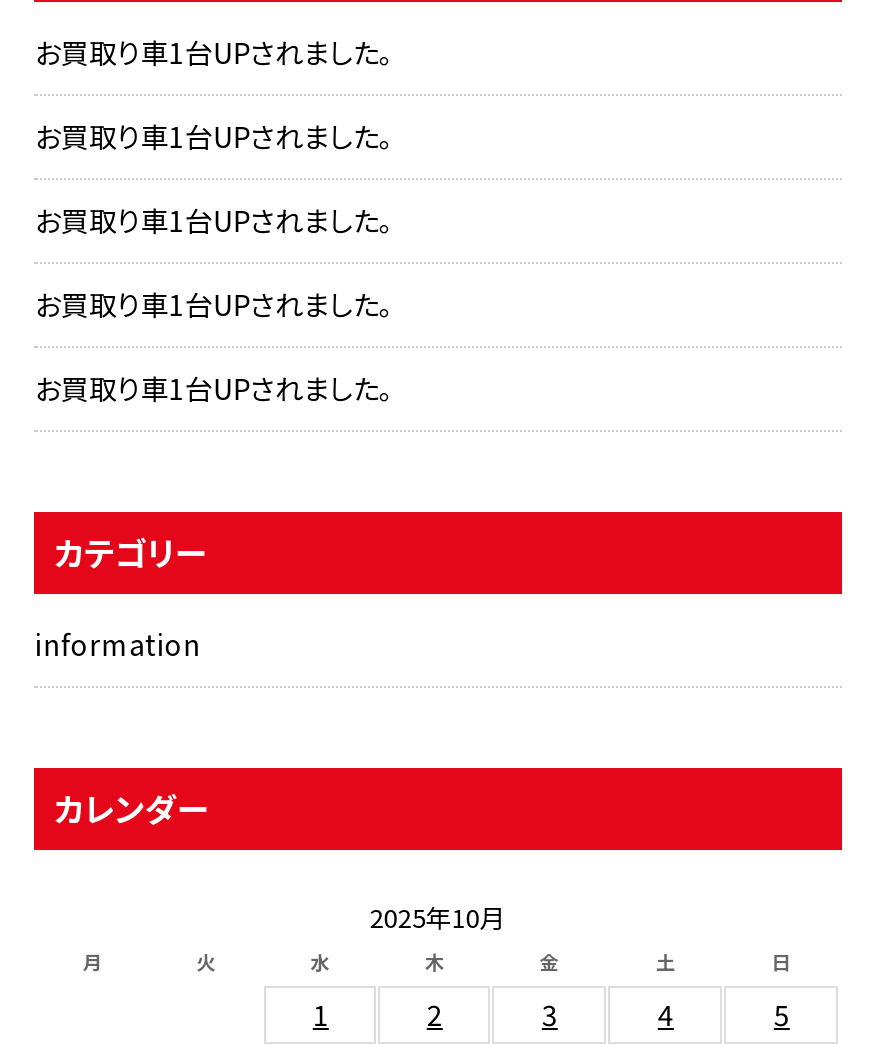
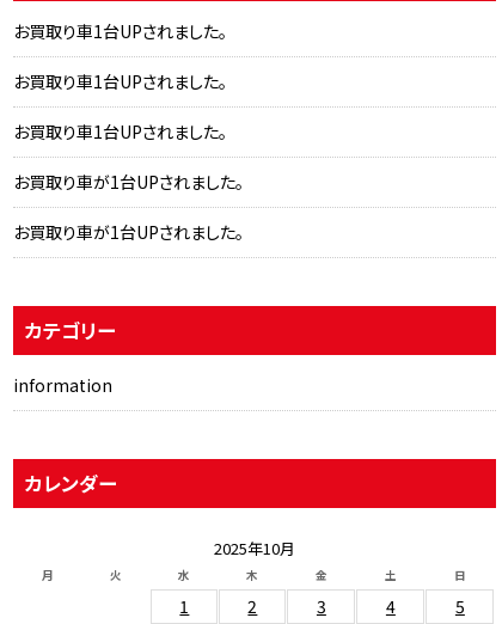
[35,284,393,324] お買取り車1台UPされました。 -> [14,170,244,194] お買取り車が1台UPされました。
[35,368,393,408] お買取り車1台UPされました。 -> [14,220,244,244] お買取り車が1台UPされました。

